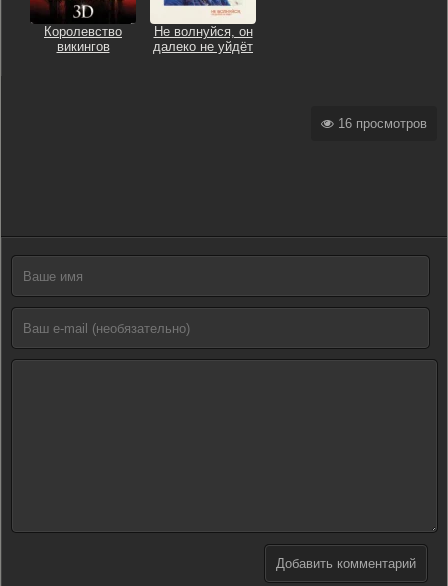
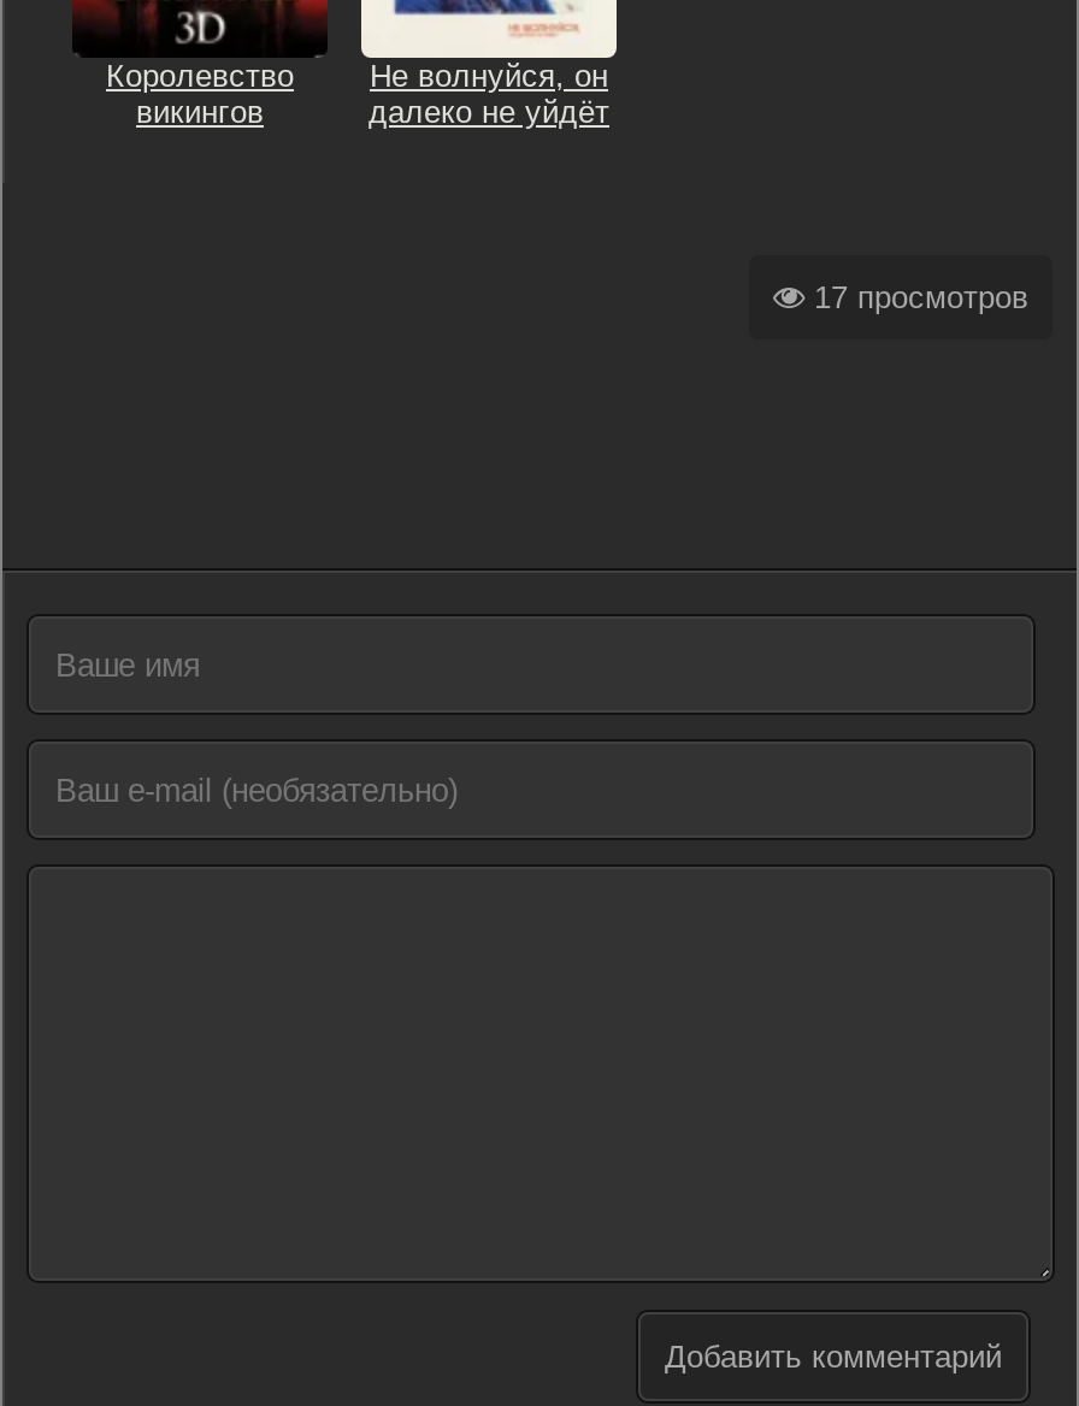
[334,116,427,131] 16 просмотров -> [804,279,1028,315] 17 просмотров

